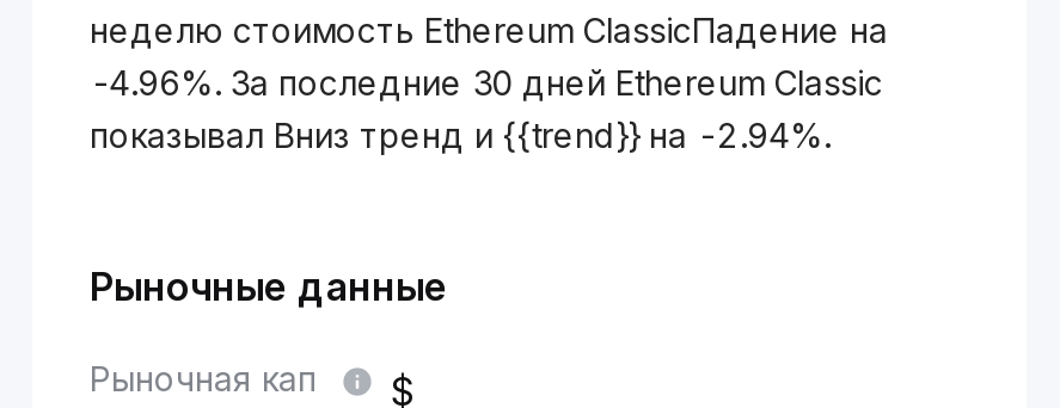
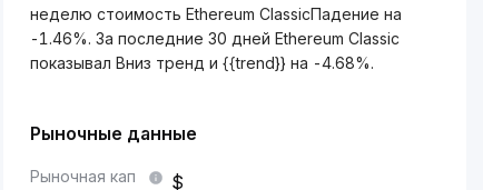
[90,62,883,103] -4.96%. За последние 30 дней Ethereum Classic -> [30,29,400,48] -1.46%. За последние 30 дней Ethereum Classic
[90,115,831,155] показывал Вниз тренд и {{trend}} на -2.94%. -> [30,53,374,72] показывал Вниз тренд и {{trend}} на -4.68%.

